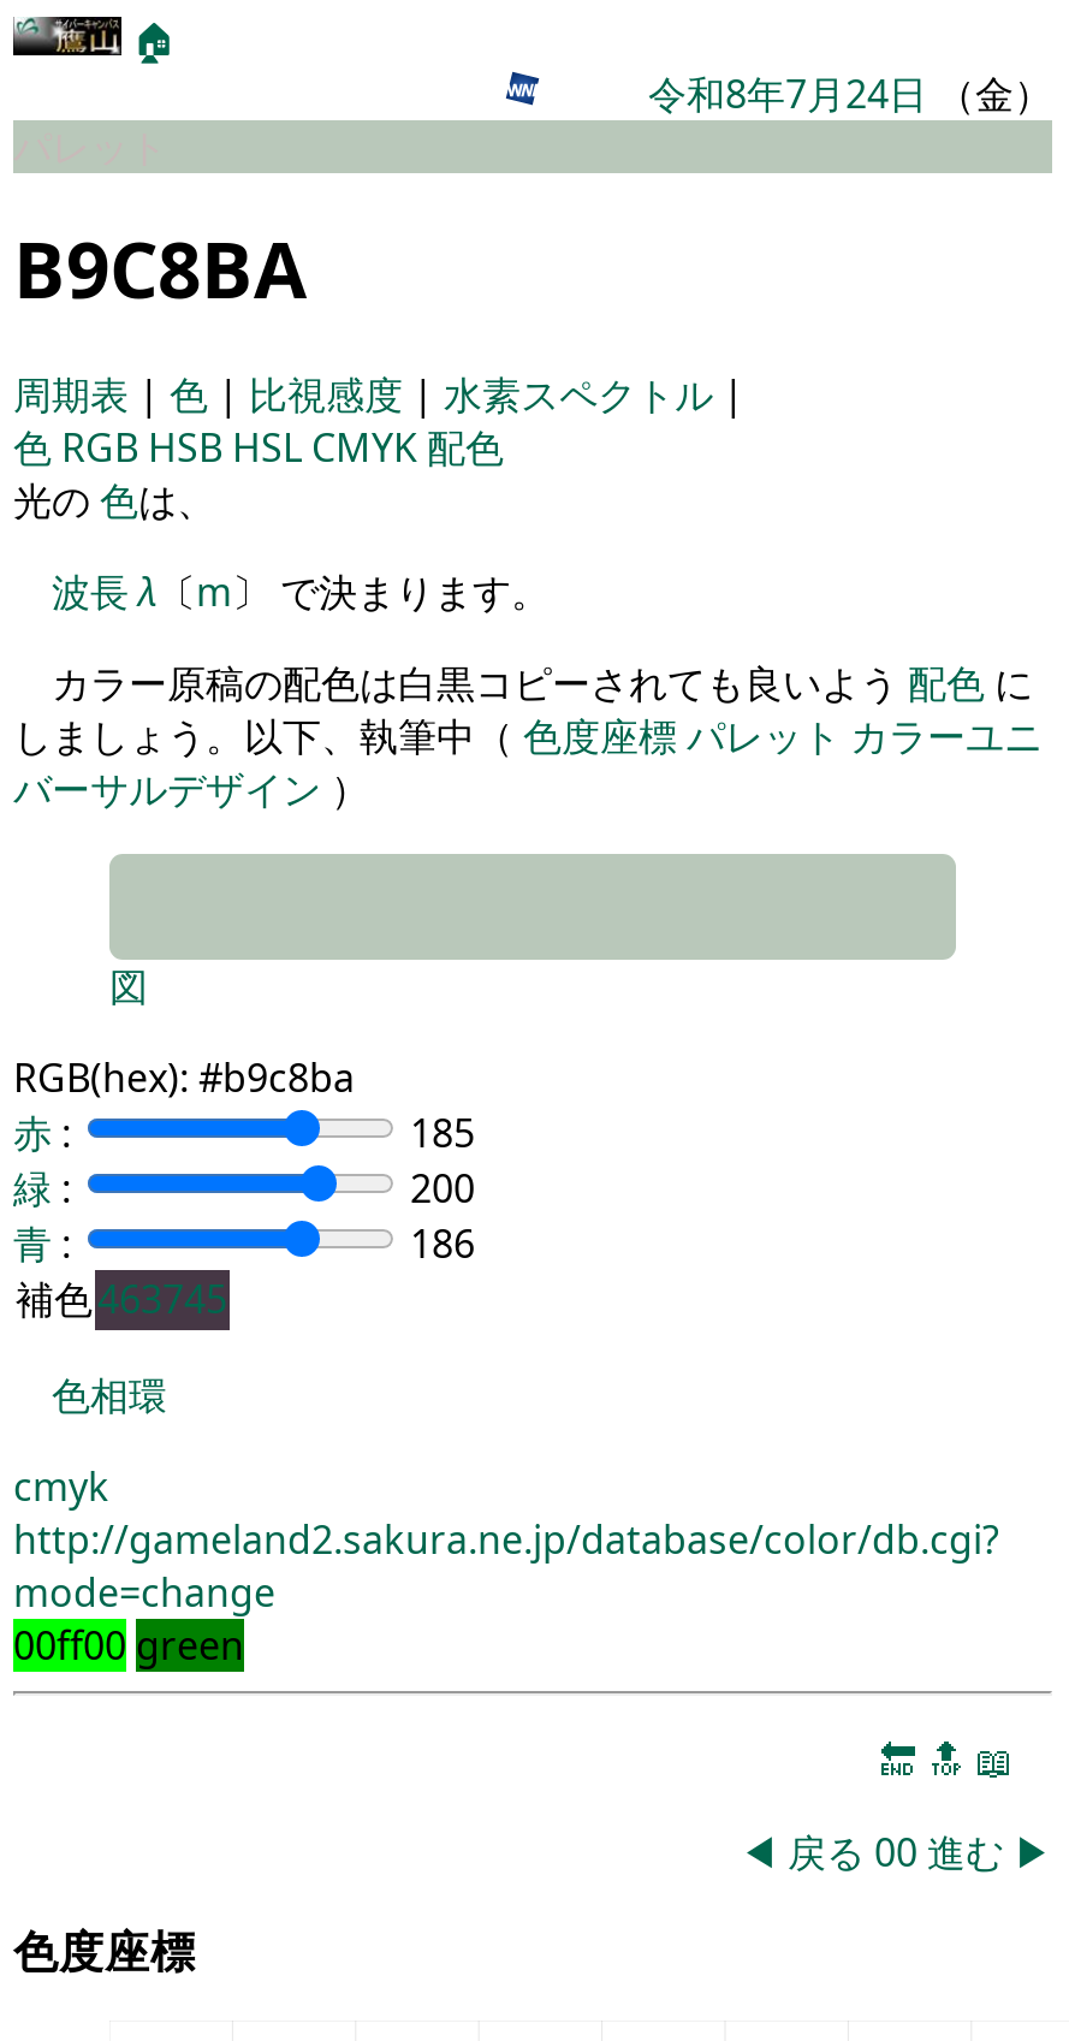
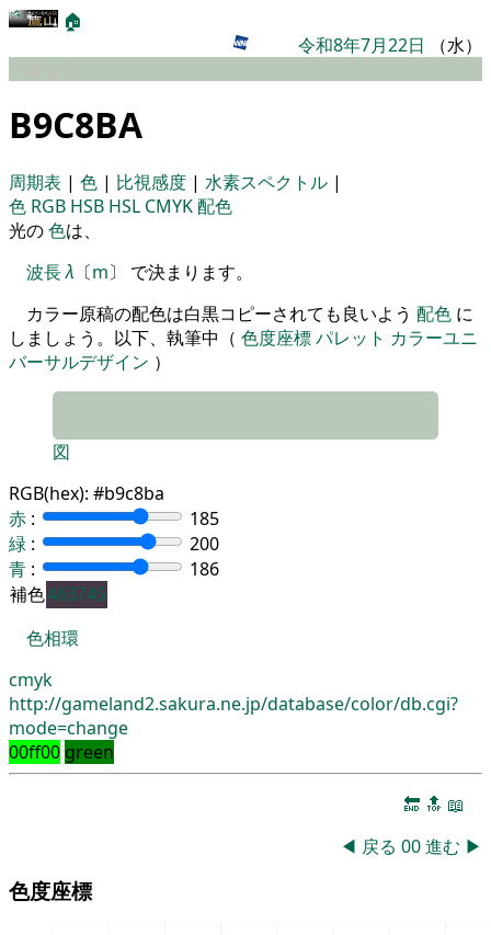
[648,67,1052,120] 令和8年7月24日（金） -> [298,33,482,57] 令和8年7月22日（水）

